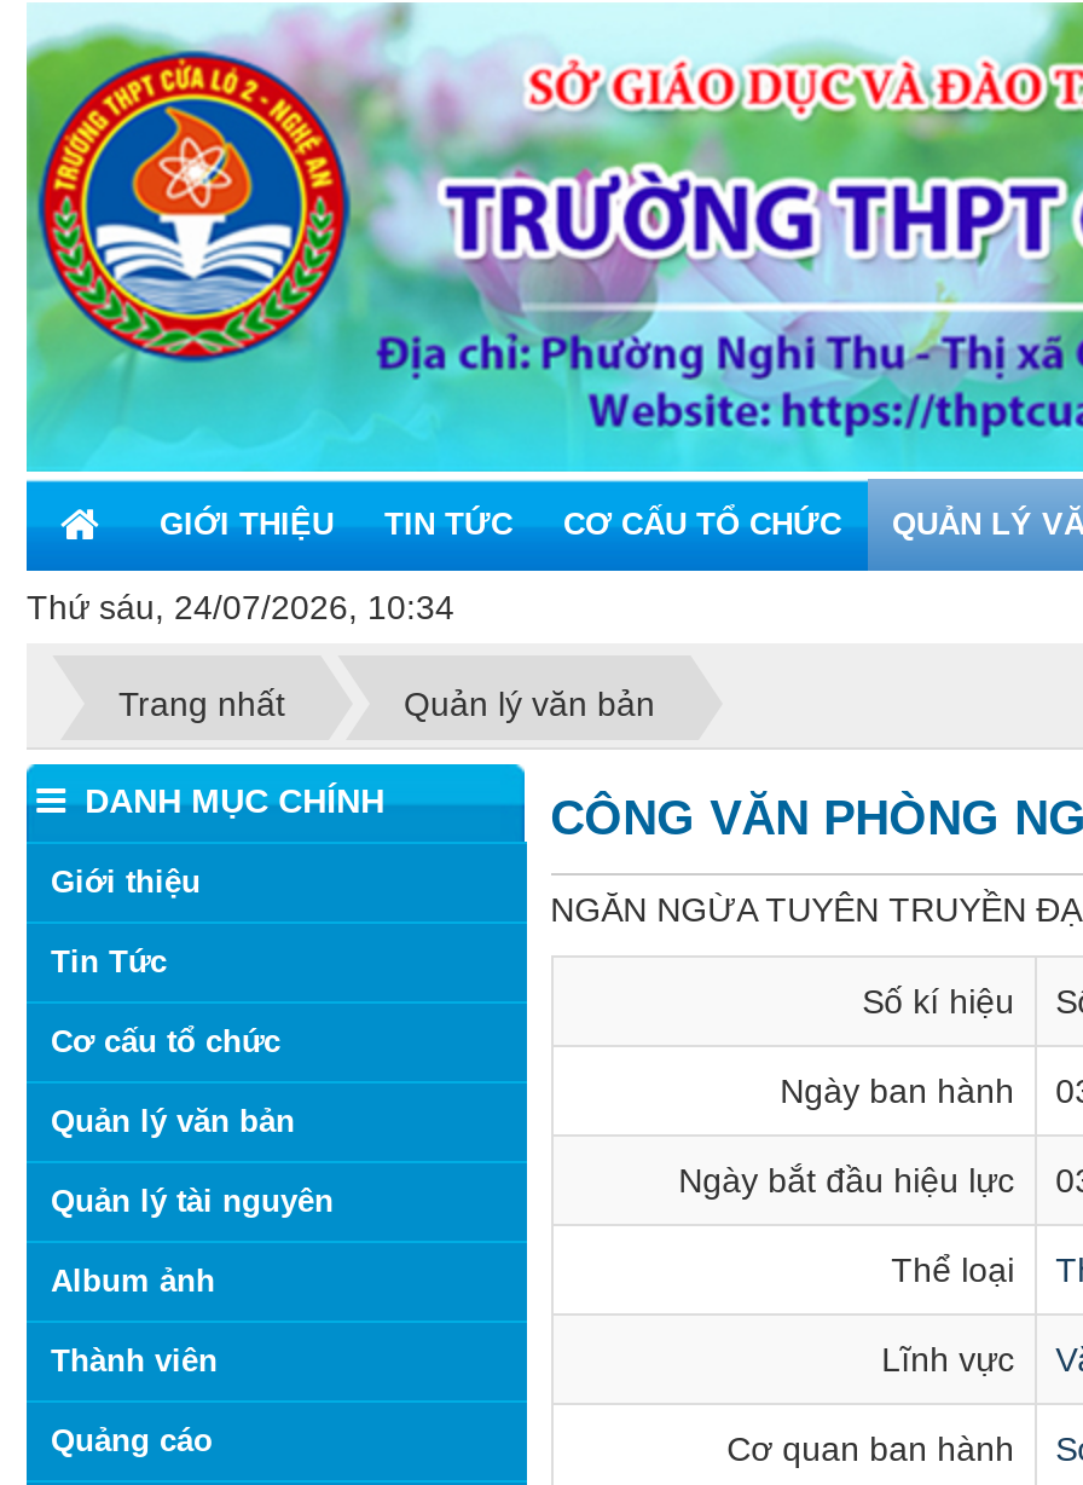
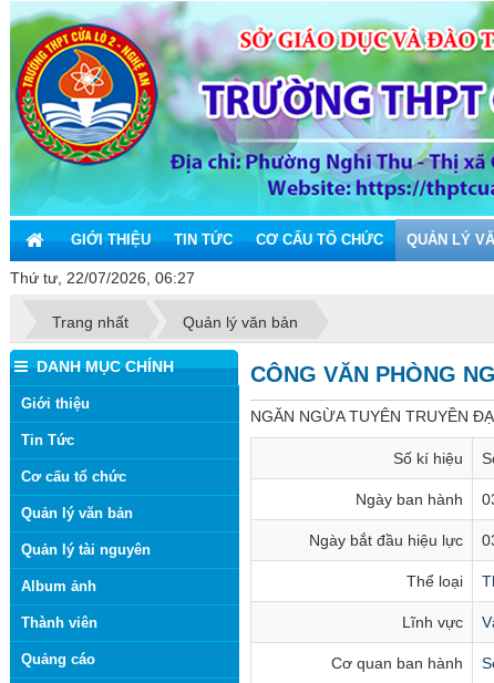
[27,588,454,626] Thứ sáu, 24/07/2026, 10:34 -> [10,269,195,287] Thứ tư, 22/07/2026, 06:27

